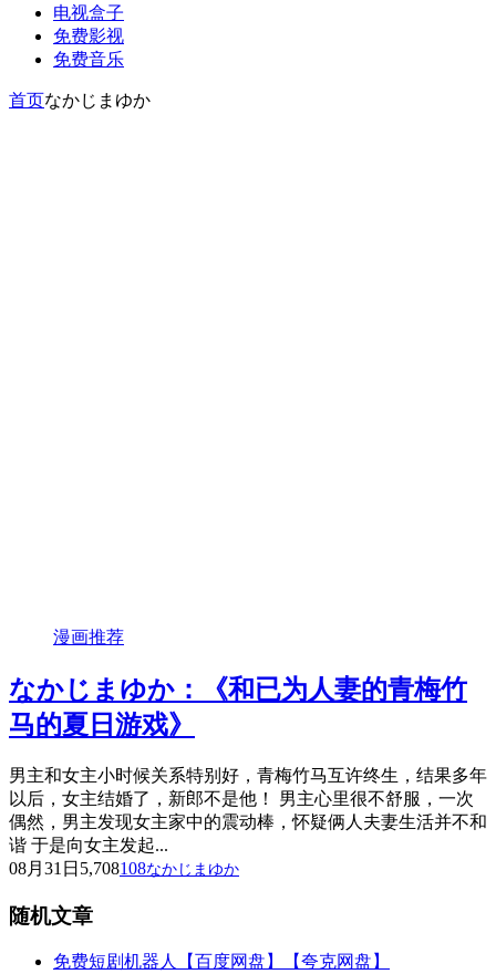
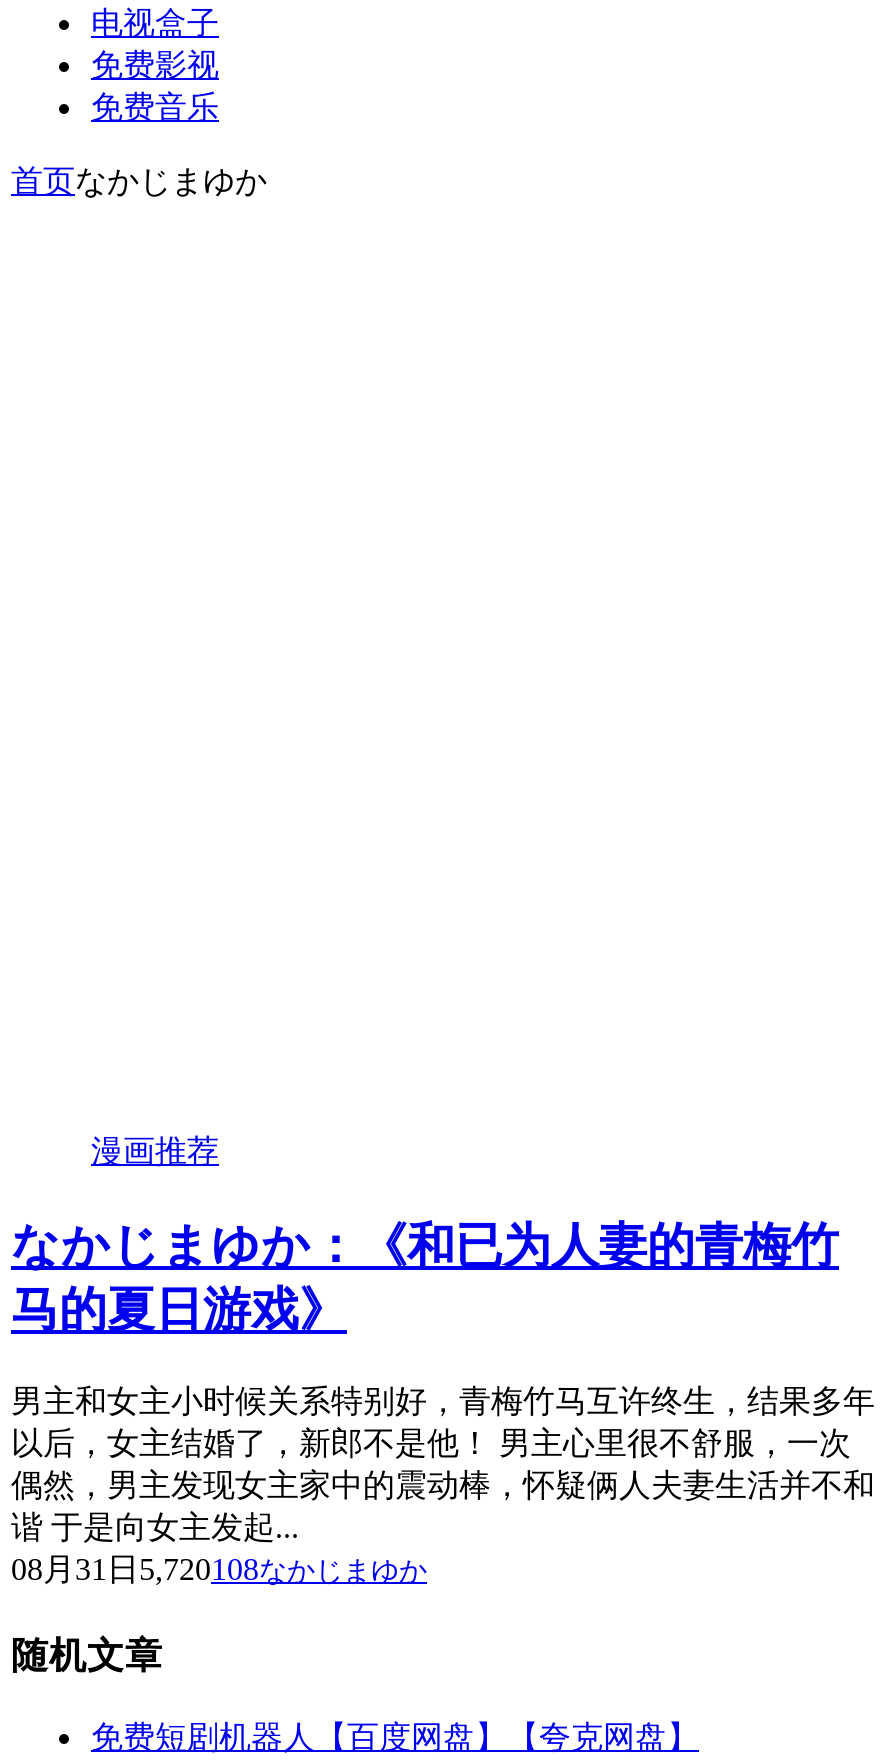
[9,859,239,877] 08月31日5,708108なかじまゆか -> [11,1552,427,1586] 08月31日5,720108なかじまゆか

